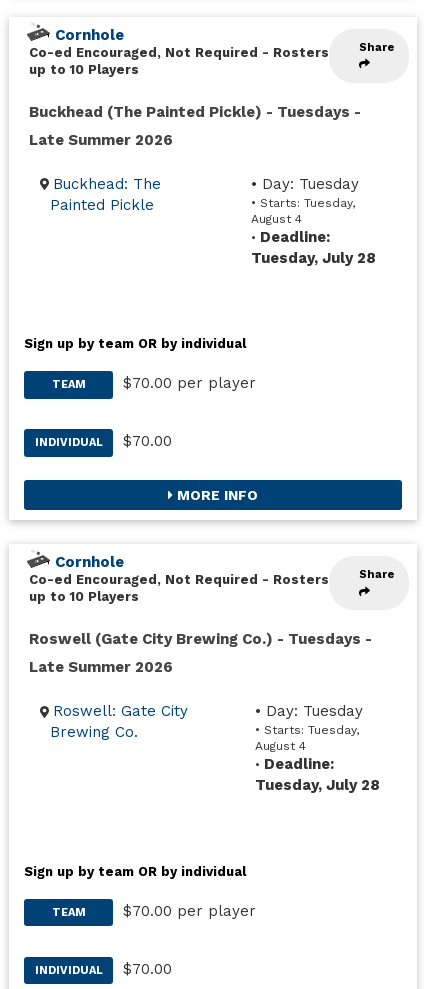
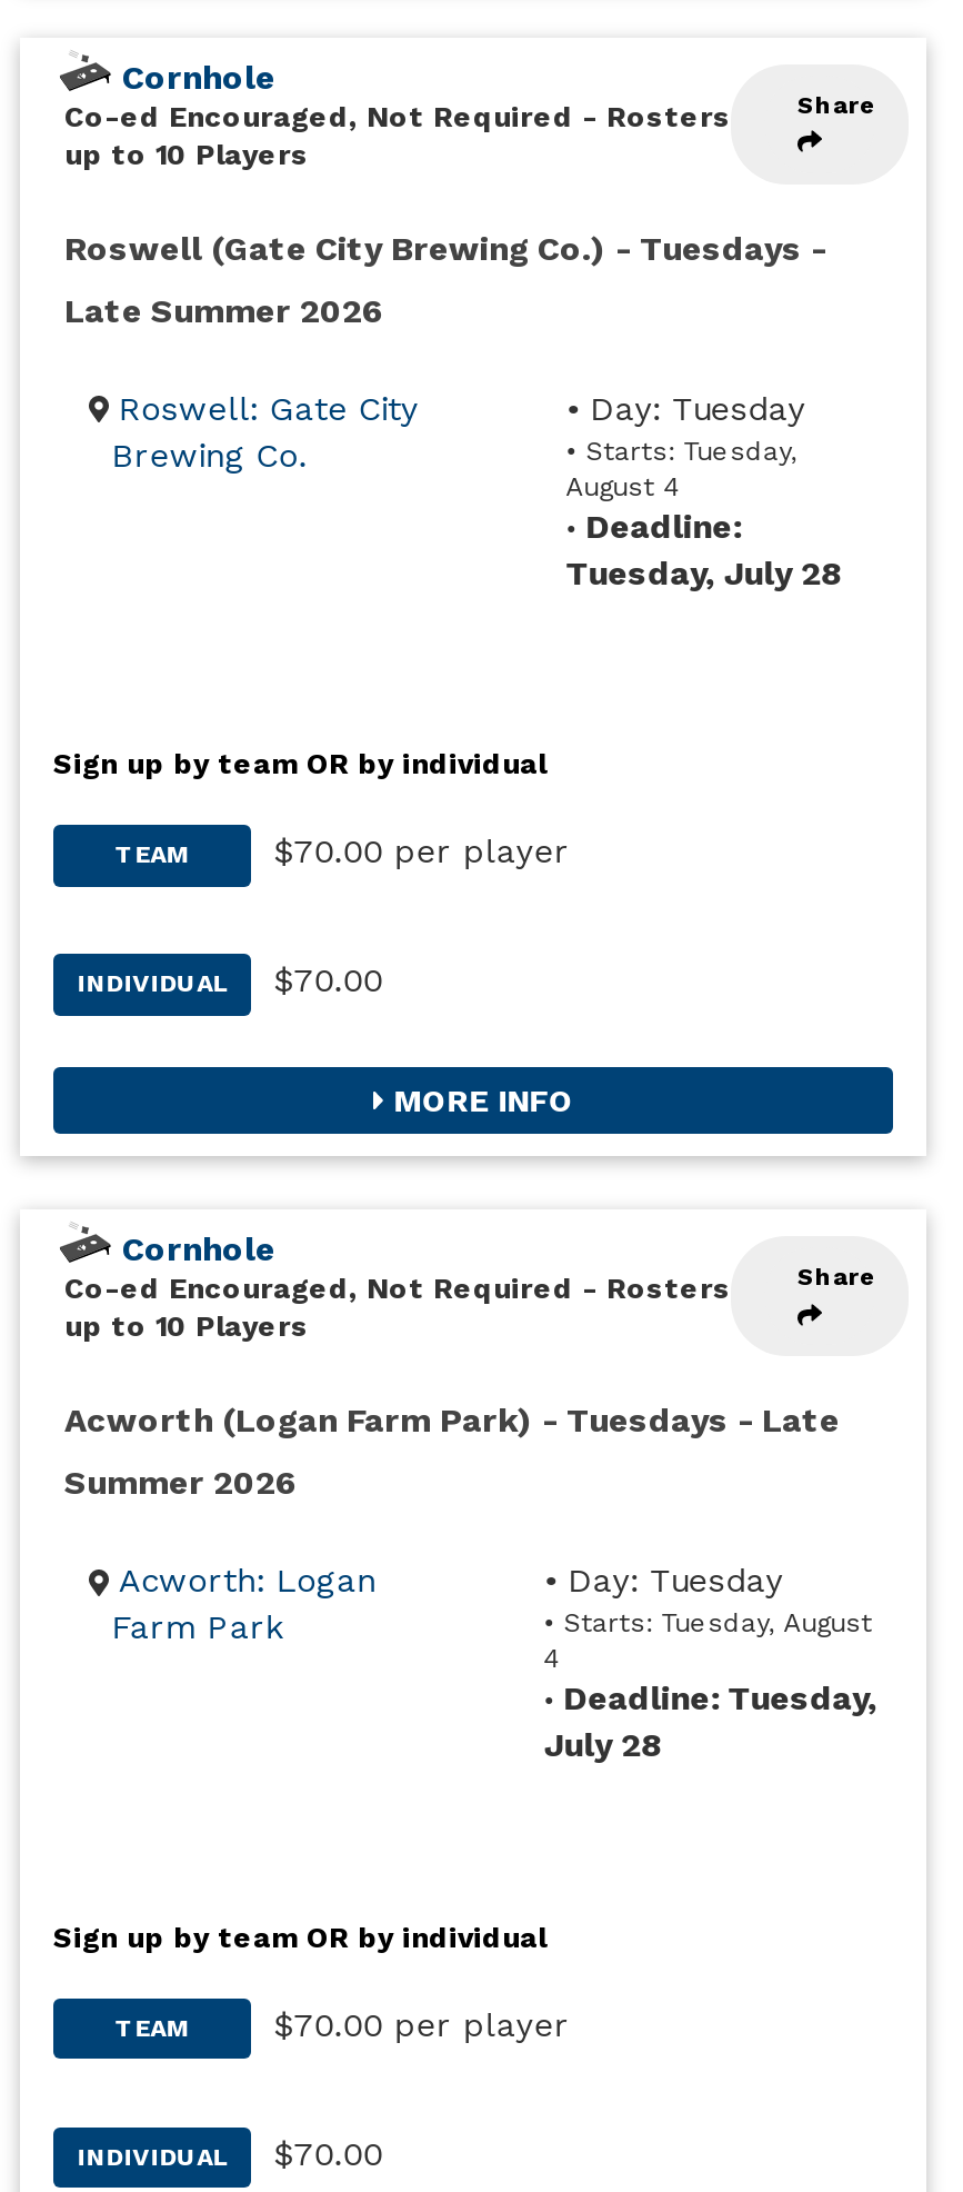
[29,103,361,121] Buckhead (The Painted Pickle) - Tuesdays - -> none
[50,175,161,214] Buckhead: The | Painted Pickle -> none
none -> [64,1401,840,1441] Acworth (Logan Farm Park) - Tuesdays - Late
moved [29,630,372,648] -> [64,228,826,268]: Roswell (Gate City Brewing Co.) - Tuesdays -
[29,658,173,676] Late Summer 2026 -> [64,1463,298,1503] Summer 2026
moved [50,702,188,741] -> [112,388,419,475]: Roswell: Gate City | Brewing Co.
none -> [112,1561,376,1648] Acworth: Logan | Farm Park

